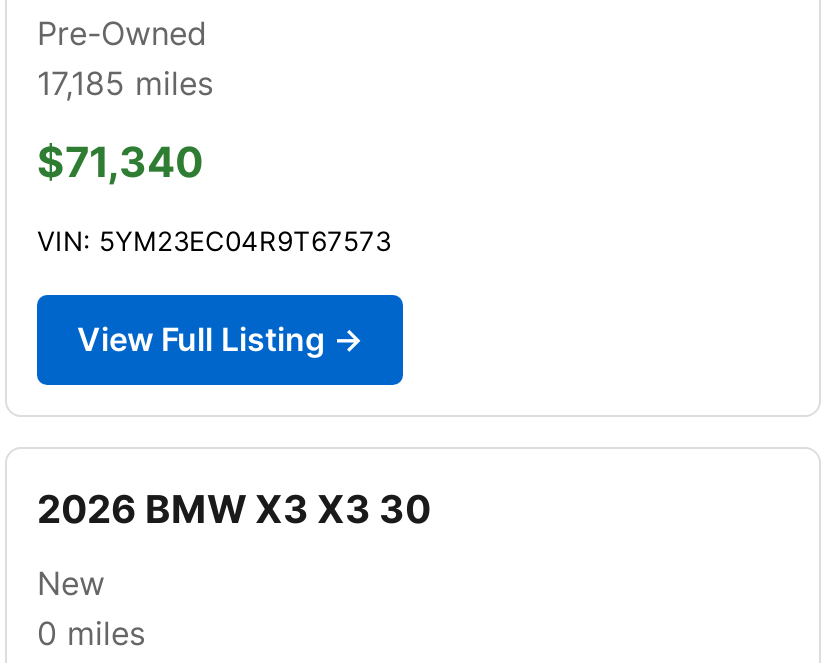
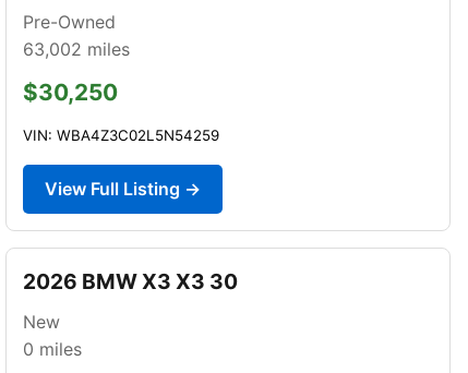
[37,63,213,103] 17,185 miles -> [23,38,130,60] 63,002 miles
[37,137,203,187] $71,340 -> [23,78,118,106] $30,250
[37,225,391,257] VIN: 5YM23EC04R9T67573 -> [23,126,219,144] VIN: WBA4Z3C02L5N54259

